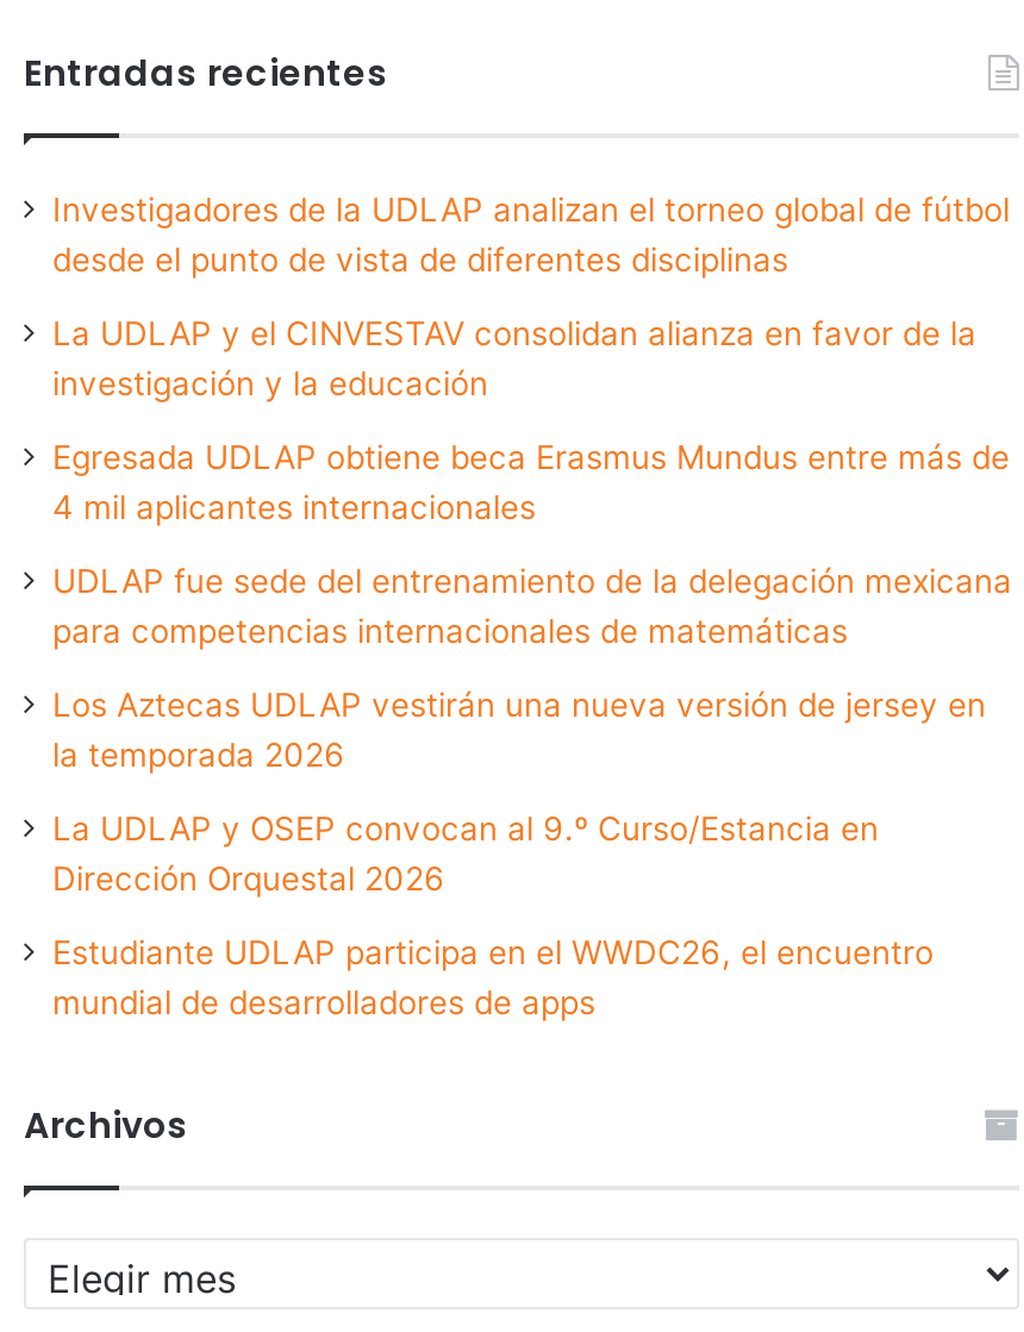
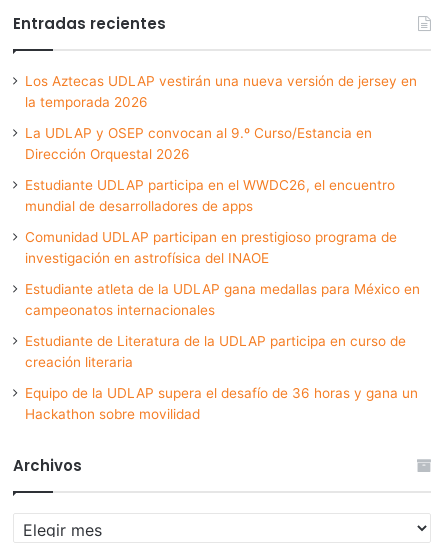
[52,190,1012,650] Investigadores de la UDLAP analizan el torneo global de fútbol | desde el punto de vista de diferentes disciplinas | La UDLAP y el CINVESTAV consolidan alianza en favor de la | investigación y la educación | Egresada UDLAP obtiene beca Erasmus Mundus entre más de | 4 mil aplicantes internacionales | UDLAP fue sede del entrenamiento de la delegación mexicana | para competencias internacionales de matemáticas -> none
moved [52,685,986,1021] -> [25,73,417,214]: Los Aztecas UDLAP vestirán una nueva versión de jersey en | la temporada 2026 | La UDLAP y OSEP convocan al 9.º Curso/Estancia en | Dirección Orquestal 2026 | Estudiante UDLAP participa en el WWDC26, el encuentro | mundial de desarrolladores de apps
none -> [25,229,420,422] Comunidad UDLAP participan en prestigioso programa de | investigación en astrofísica del INAOE | Estudiante atleta de la UDLAP gana medallas para México en | campeonatos internacionales | Estudiante de Literatura de la UDLAP participa en curso de | creación literaria | Equipo de la UDLAP supera el desafío de 36 horas y gana un | Hackathon sobre movilidad

